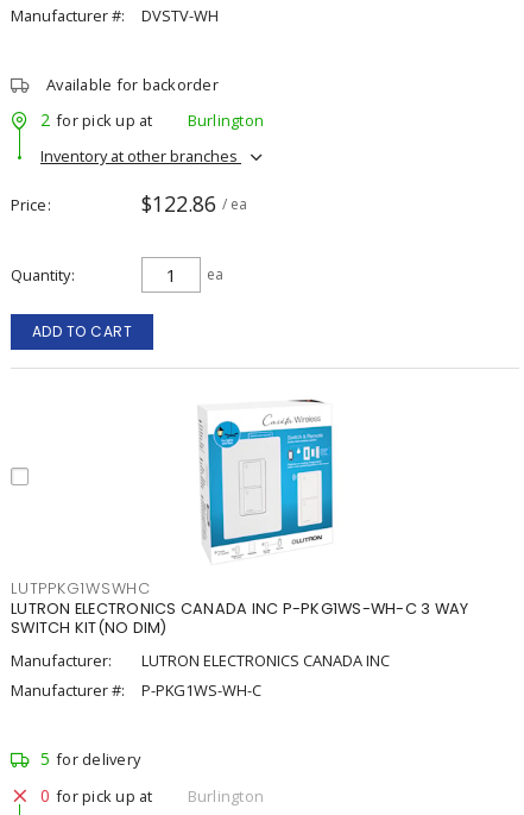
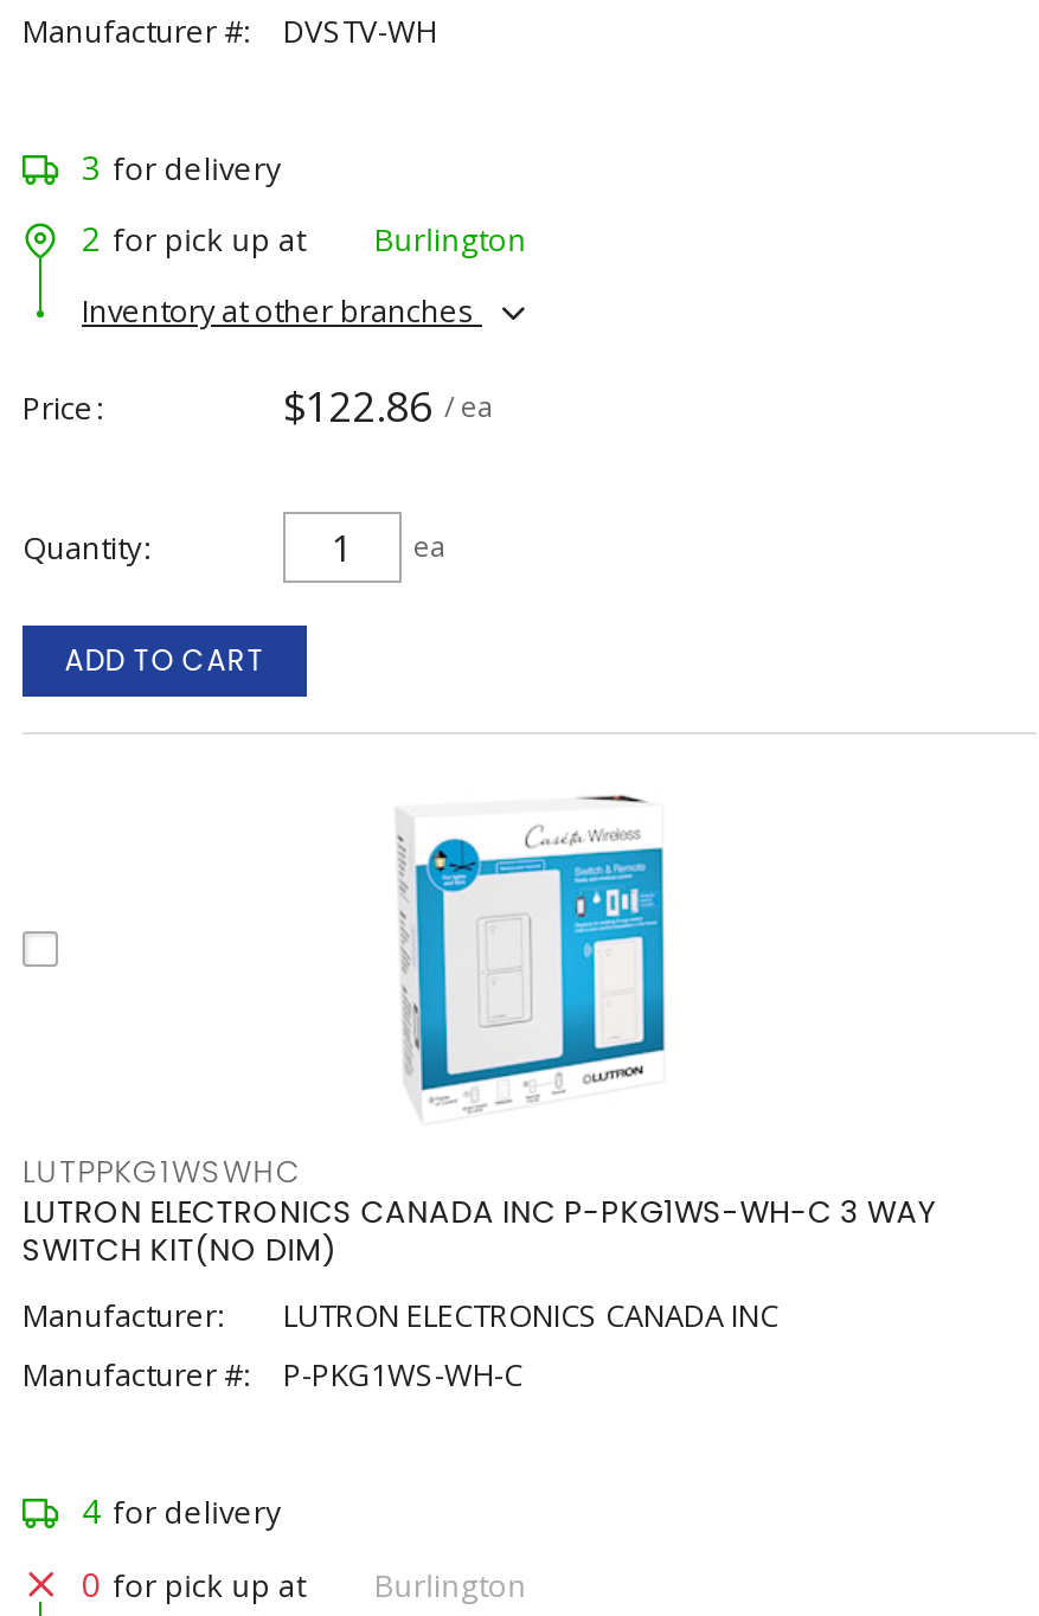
[46,74,218,95] Available for backorder -> [82,145,281,190] 3 for delivery
[40,747,140,770] 5 for delivery -> [82,1488,281,1533] 4 for delivery

